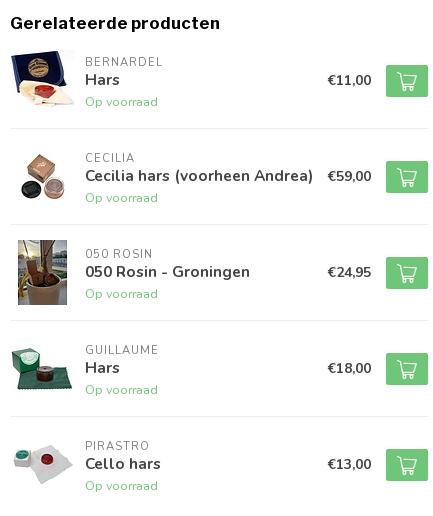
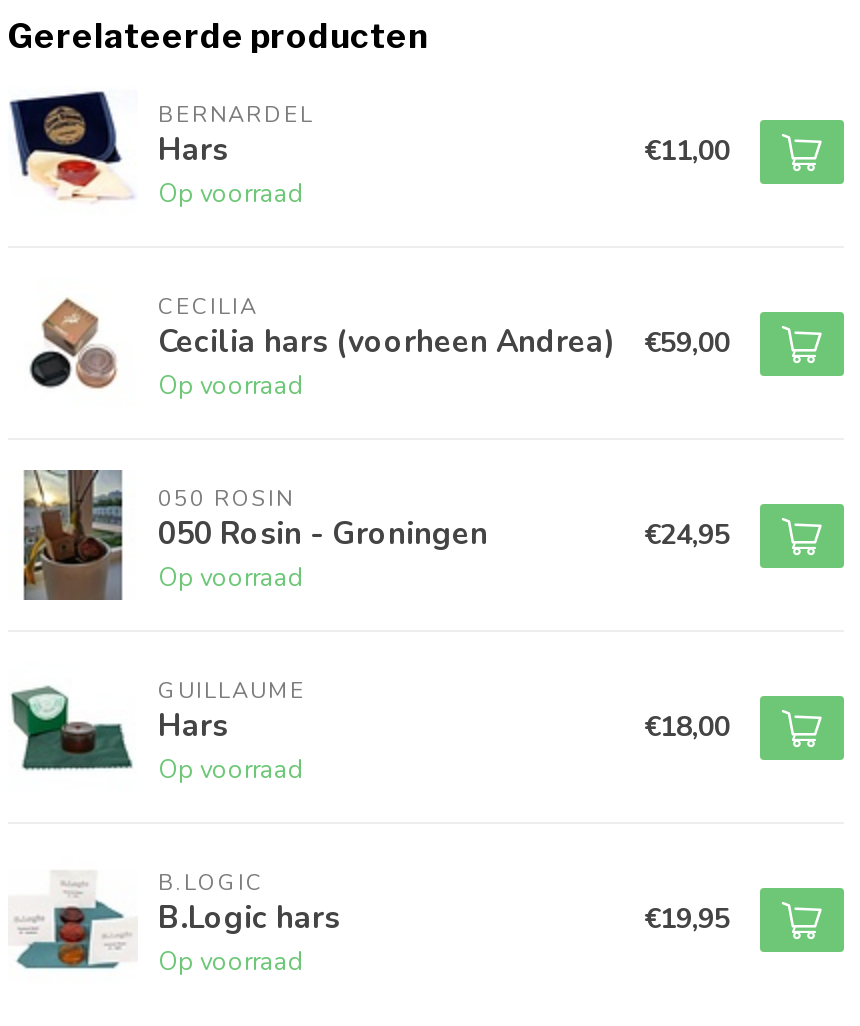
[14,438,161,489] [image] | PIRASTRO | Cello hars -> [16,867,340,970] [image] | B.LOGIC | B.Logic hars
[328,455,371,474] €13,00 -> [644,900,730,938] €19,95

